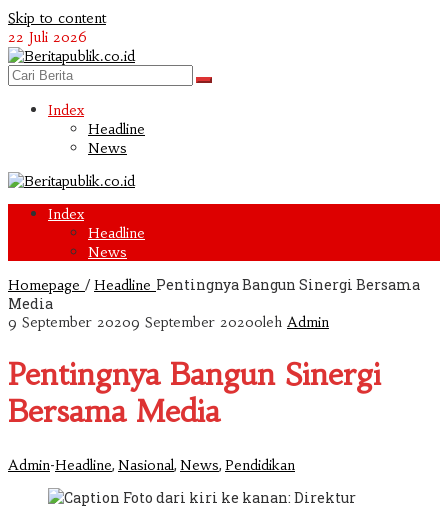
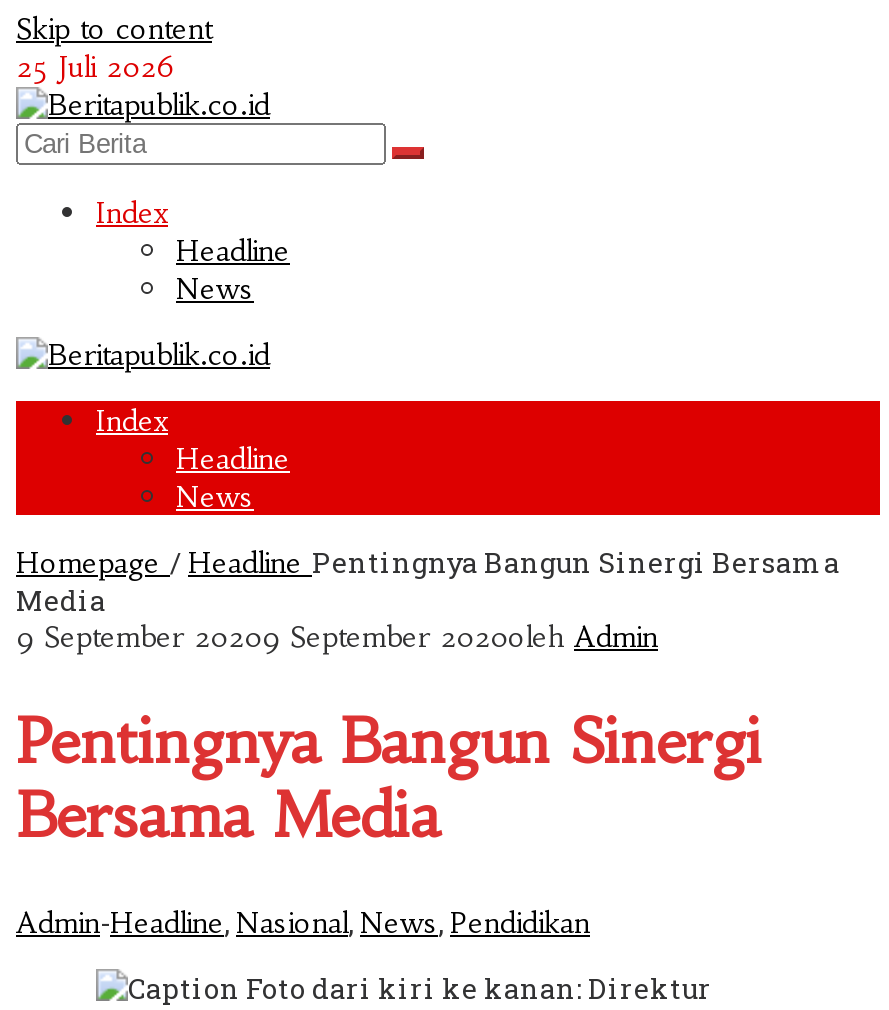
[8,28,87,46] 22 Juli 2026 -> [16,49,174,85] 25 Juli 2026

